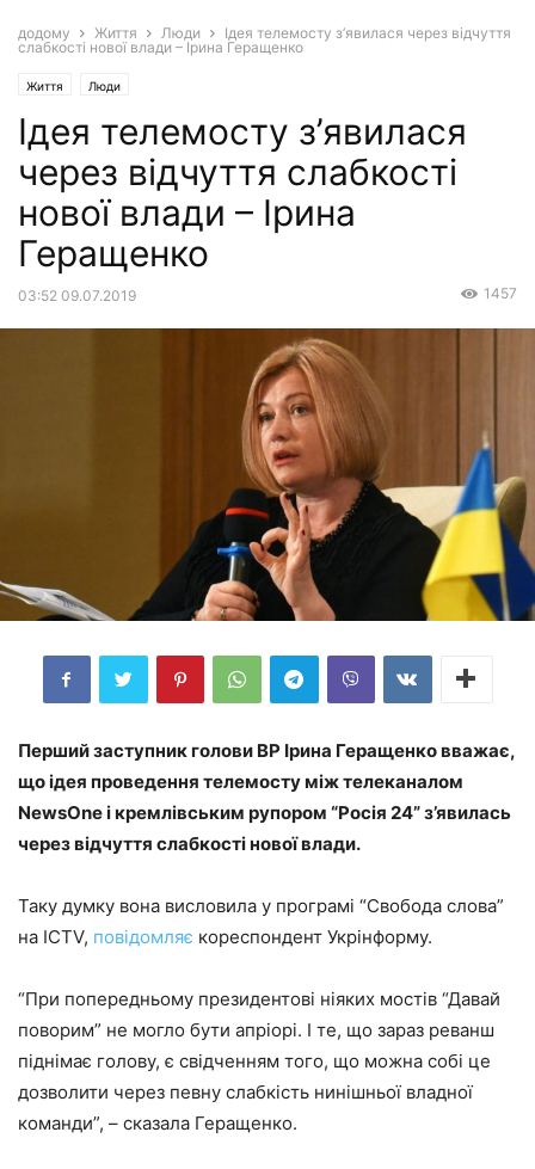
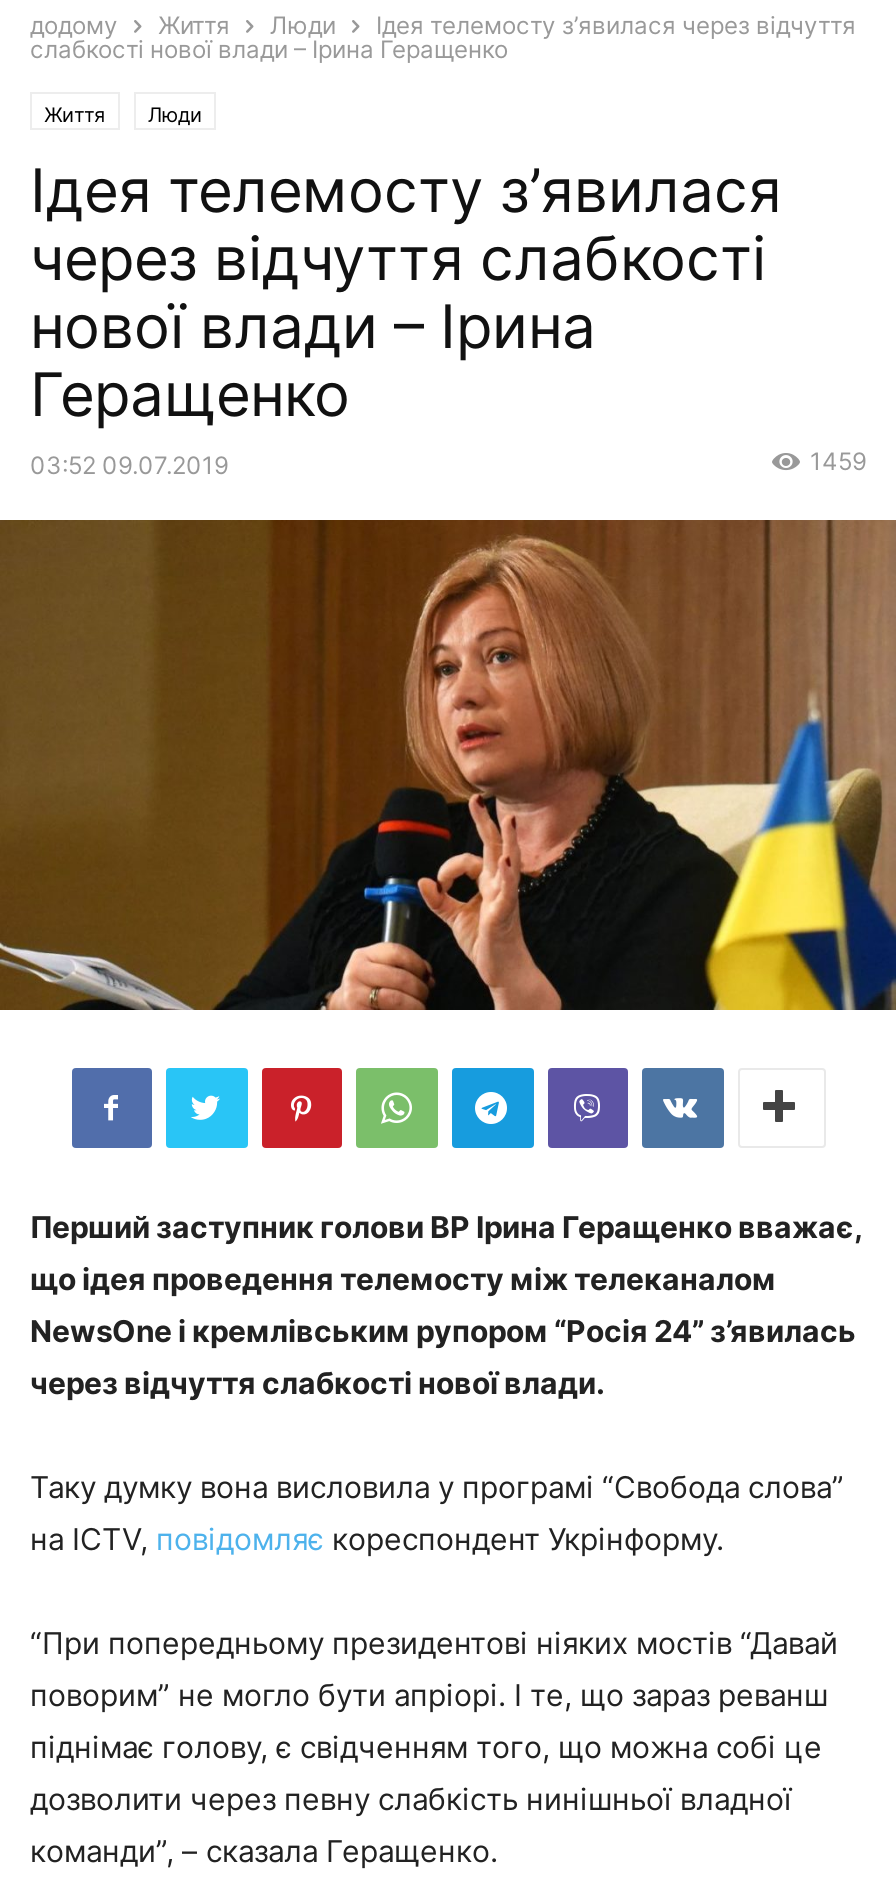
[484,284,517,302] 1457 -> [810,446,866,476] 1459

